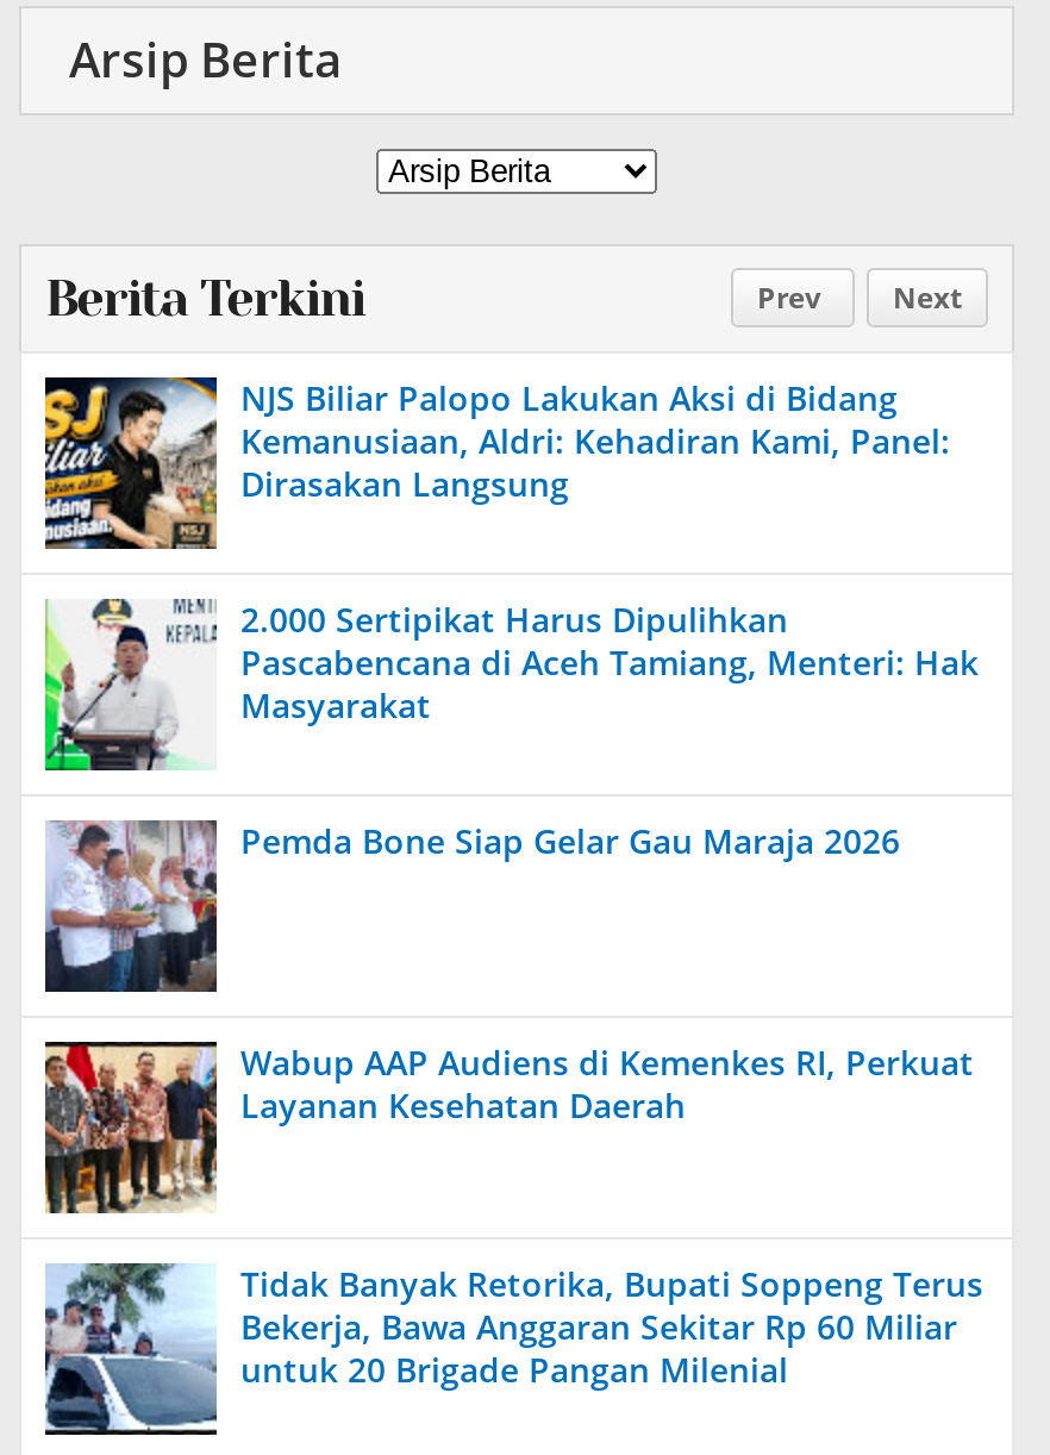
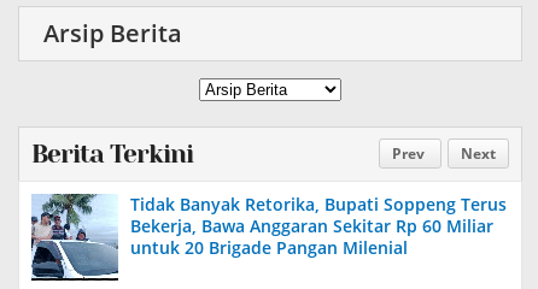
[43,375,979,864] [image] | NJS Biliar Palopo Lakukan Aksi di Bidang | Kemanusiaan, Aldri: Kehadiran Kami, Panel: | Dirasakan Langsung | 2.000 Sertipikat Harus Dipulihkan | Pascabencana di Aceh Tamiang, Menteri: Hak | Masyarakat | Pemda Bone Siap Gelar Gau Maraja 2026 -> none
[43,597,207,773] [image] -> none
[43,820,974,1128] [image] | Wabup AAP Audiens di Kemenkes RI, Perkuat | Layanan Kesehatan Daerah -> none
[43,1039,219,1216] [image] -> none

